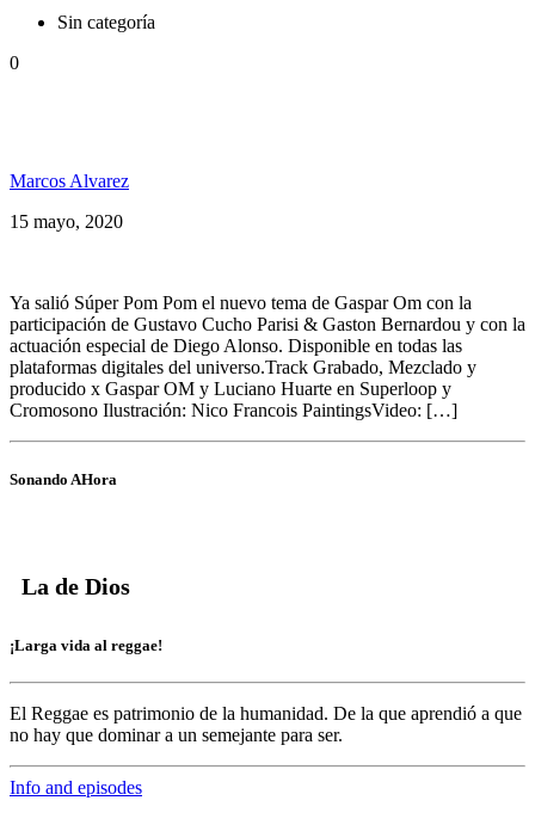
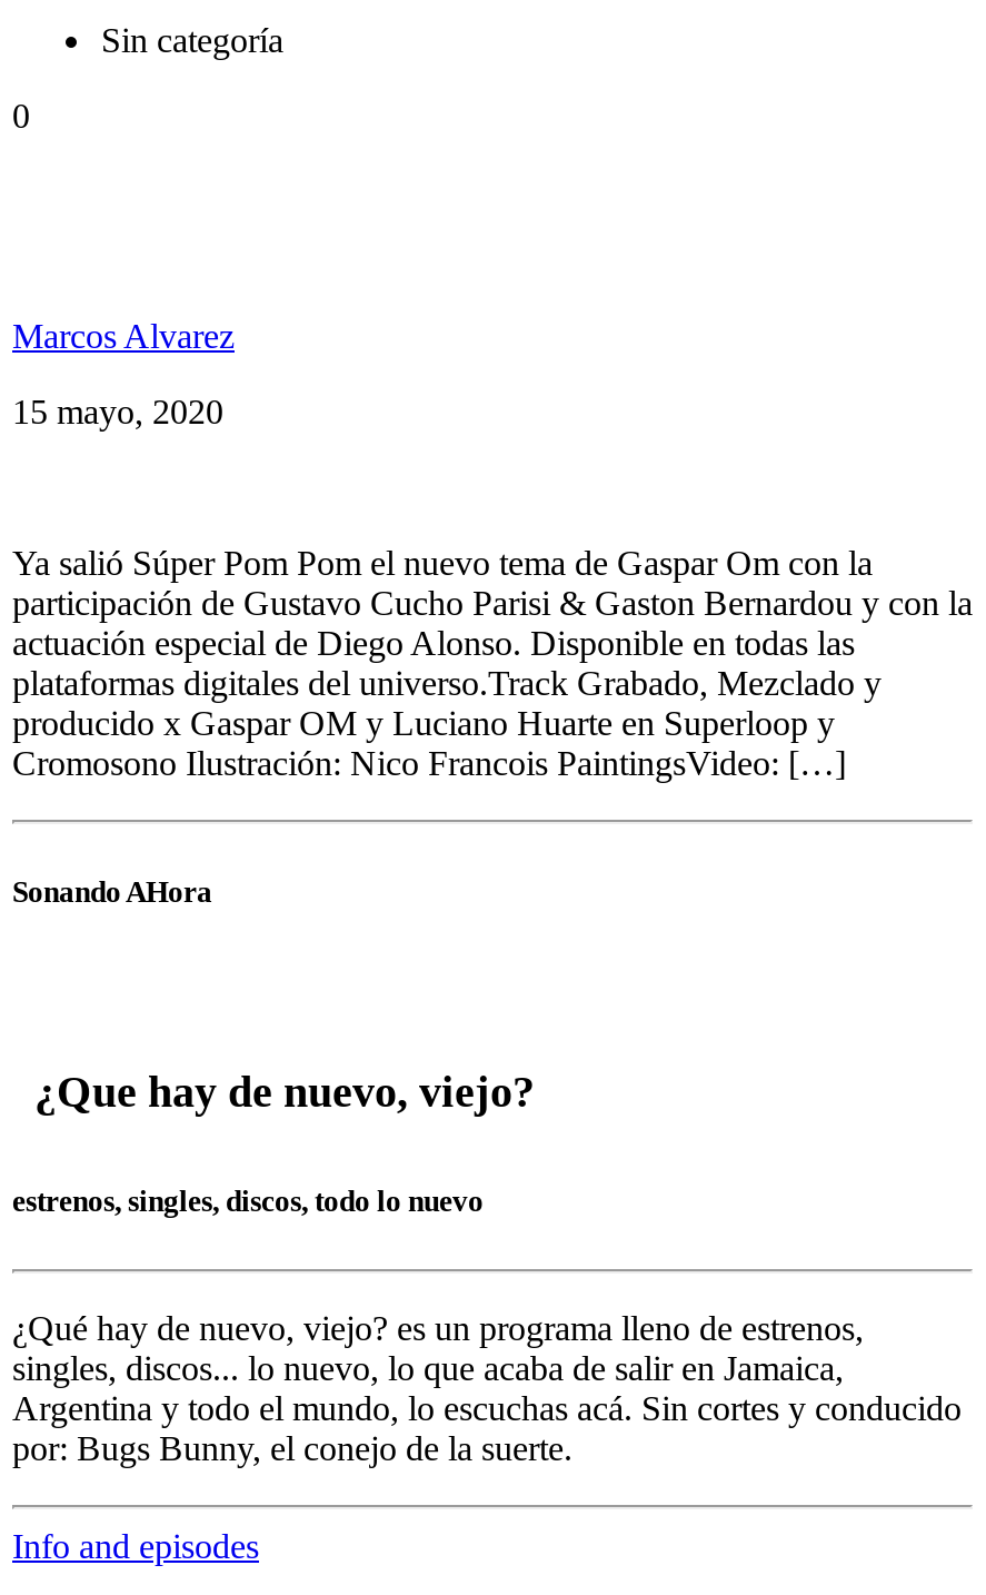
[21,573,130,599] La de Dios -> [34,1067,535,1116] ¿Que hay de nuevo, viejo?
[10,637,162,654] ¡Larga vida al reggae! -> [12,1185,484,1218] estrenos, singles, discos, todo lo nuevo
[10,704,522,745] El Reggae es patrimonio de la humanidad. De la que aprendió a que | no hay que dominar a un semejante para ser. -> [12,1310,962,1468] ¿Qué hay de nuevo, viejo? es un programa lleno de estrenos, | singles, discos... lo nuevo, lo que acaba de salir en Jamaica, | Argentina y todo el mundo, lo escuchas acá. Sin cortes y conducido | por: Bugs Bunny, el conejo de la suerte.

